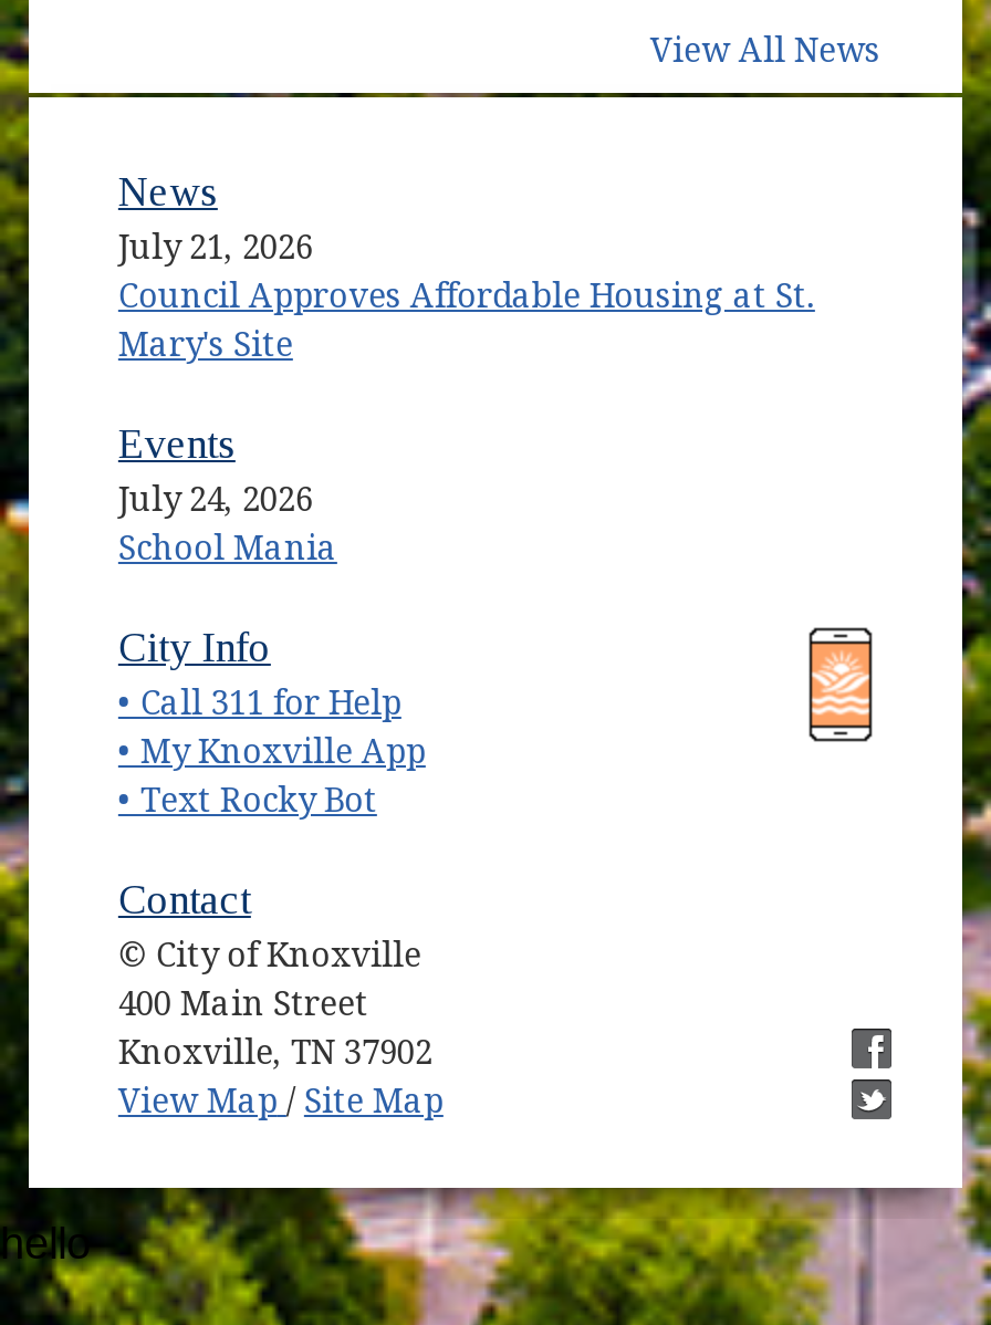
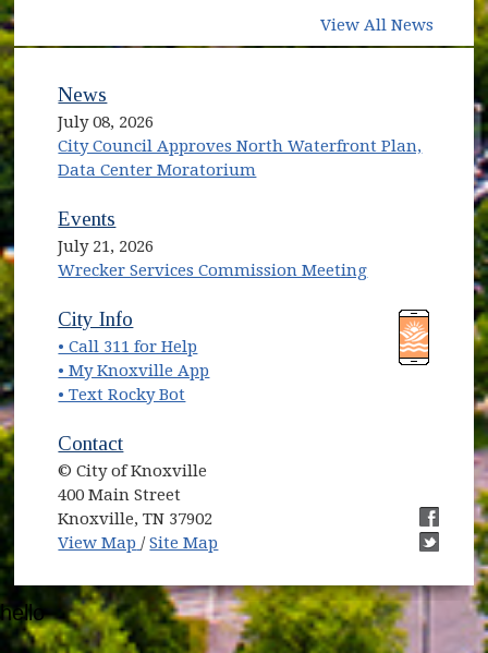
[118,229,815,366] July 21, 2026 | Council Approves Affordable Housing at St. | Mary's Site -> [58,113,422,180] July 08, 2026 | City Council Approves North Waterfront Plan, | Data Center Moratorium
[118,481,337,569] July 24, 2026 | School Mania -> [58,237,368,280] July 21, 2026 | Wrecker Services Commission Meeting

